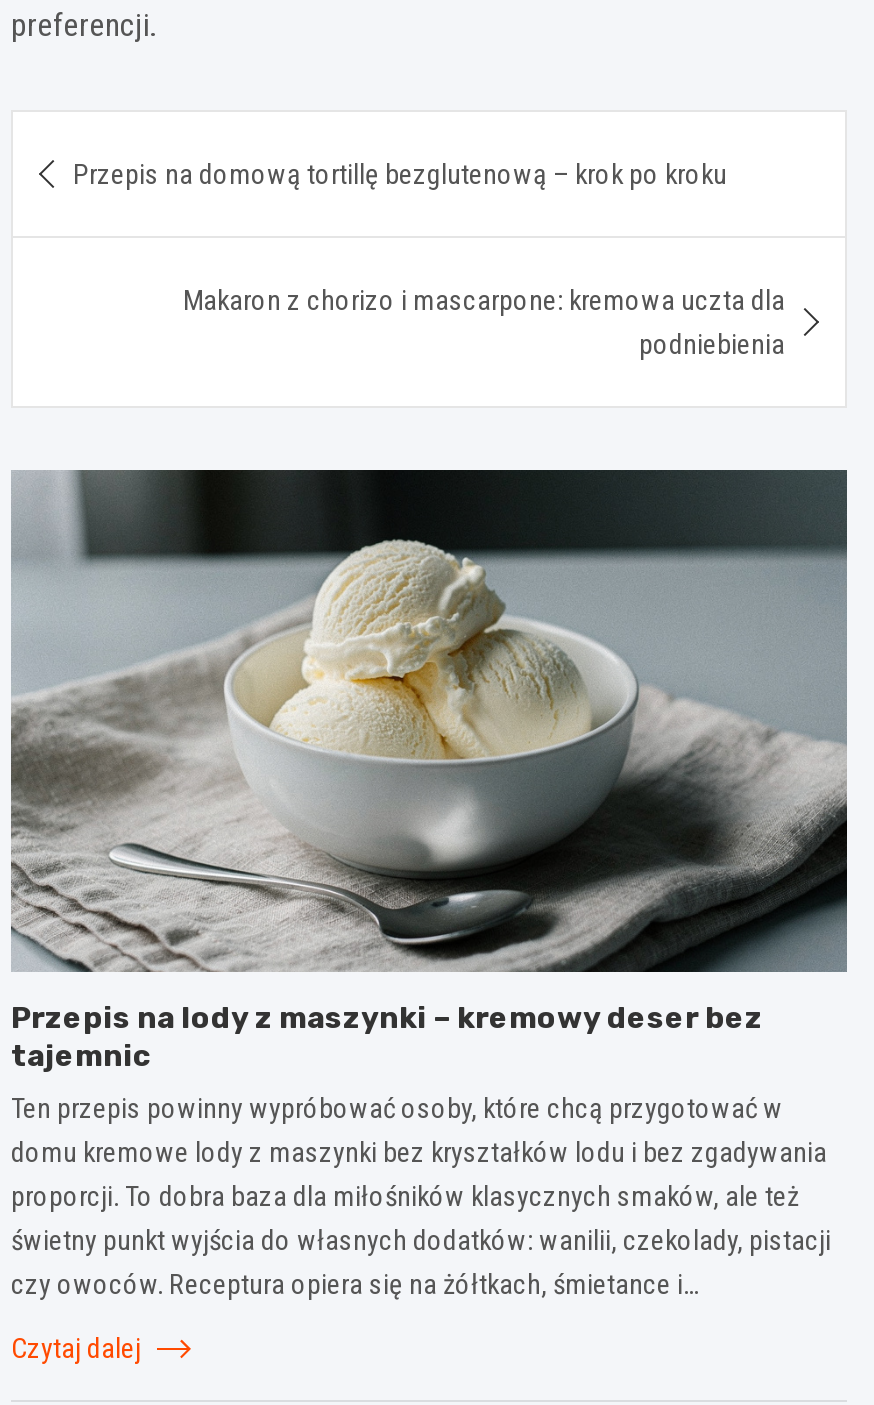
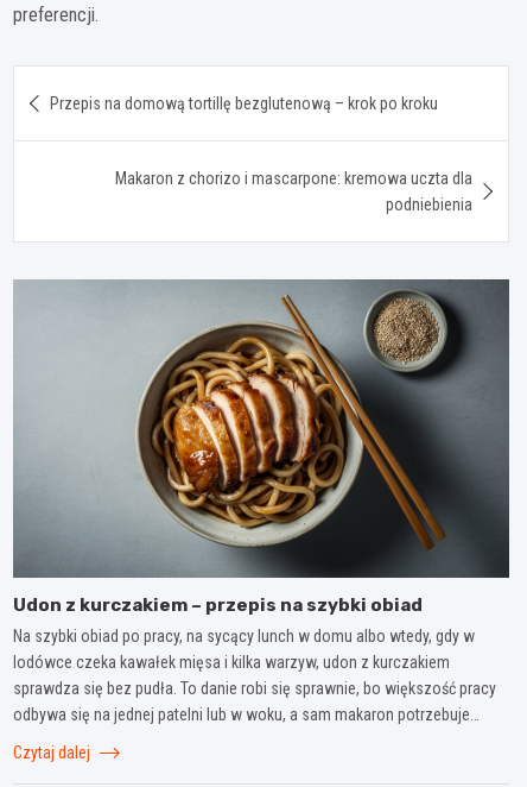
[11,470,847,1073] [image] | Przepis na lody z maszynki – kremowy deser bez | tajemnic -> [13,279,509,615] [image] | Udon z kurczakiem – przepis na szybki obiad
[11,1091,831,1299] Ten przepis powinny wypróbować osoby, które chcą przygotować w | domu kremowe lody z maszynki bez kryształków lodu i bez zgadywania | proporcji. To dobra baza dla miłośników klasycznych smaków, ale też | świetny punkt wyjścia do własnych dodatków: wanilii, czekolady, pistacji | czy owoców. Receptura opiera się na żółtkach, śmietance i… -> [13,626,496,724] Na szybki obiad po pracy, na sycący lunch w domu albo wtedy, gdy w | lodówce czeka kawałek mięsa i kilka warzyw, udon z kurczakiem | sprawdza się bez pudła. To danie robi się sprawnie, bo większość pracy | odbywa się na jednej patelni lub w woku, a sam makaron potrzebuje…

